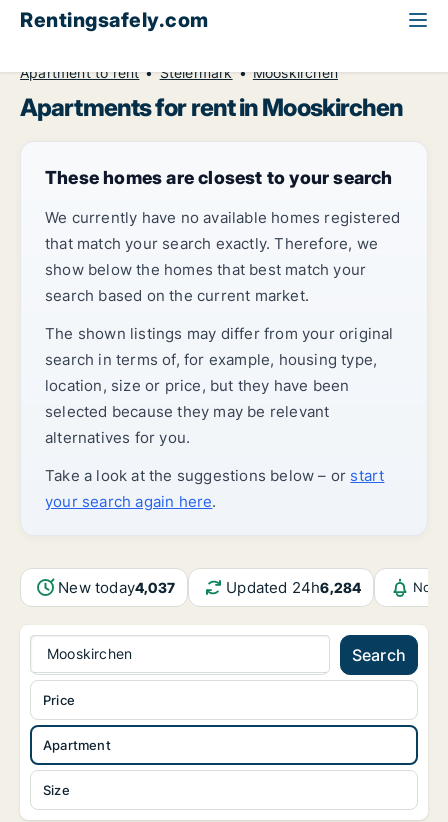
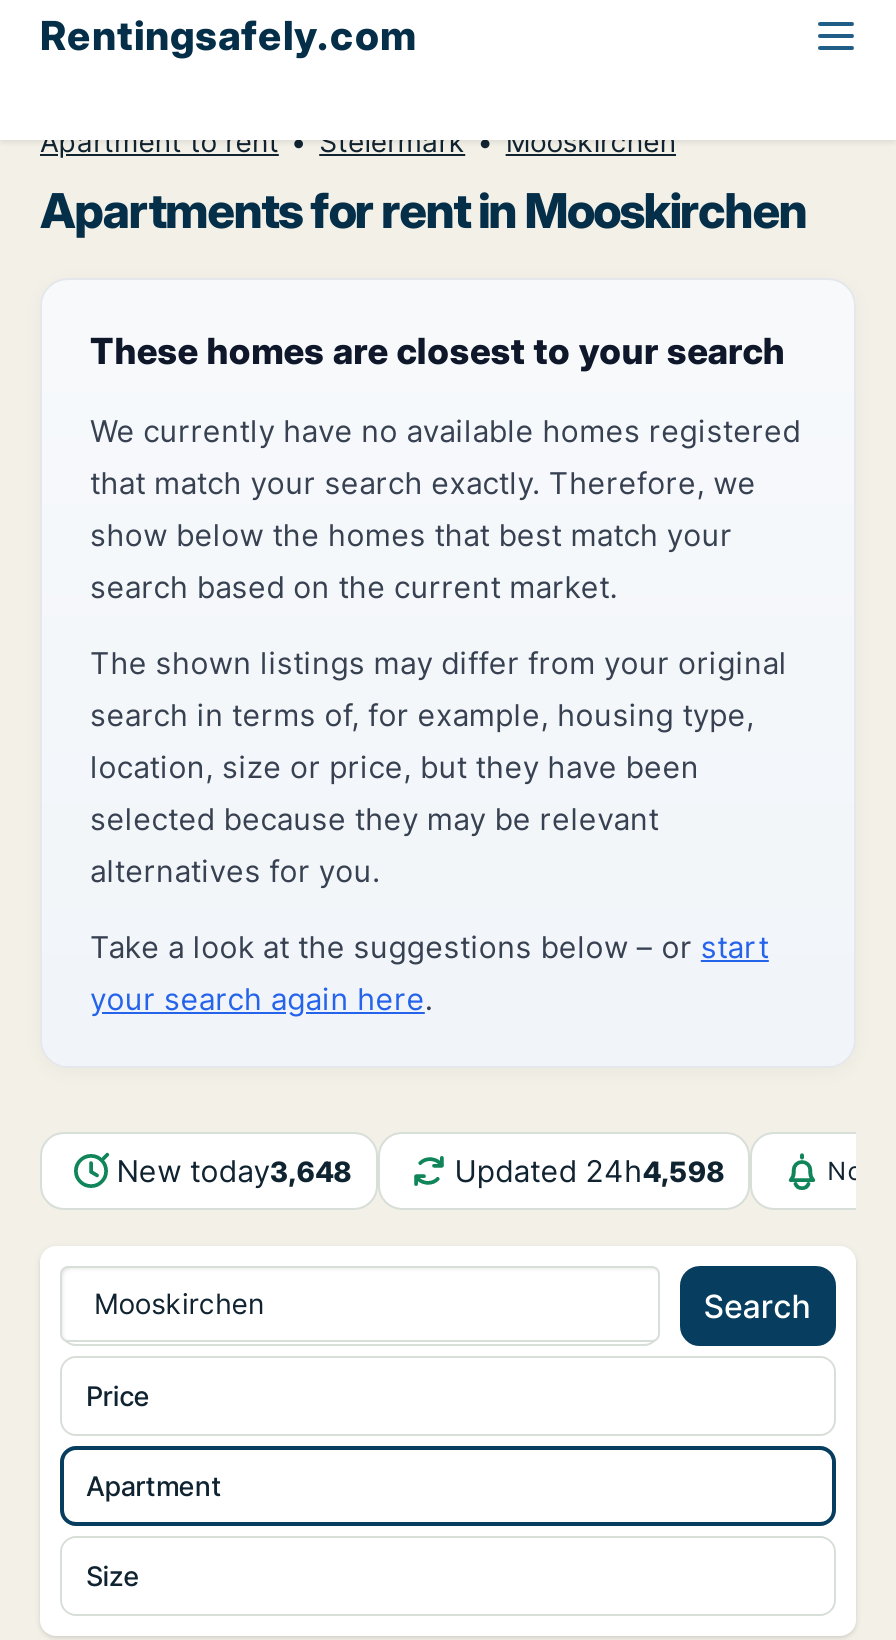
[58,578,175,597] New today4,037 -> [116,1152,352,1190] New today3,648
[226,578,361,597] Updated 24h6,284 -> [454,1152,725,1190] Updated 24h4,598

